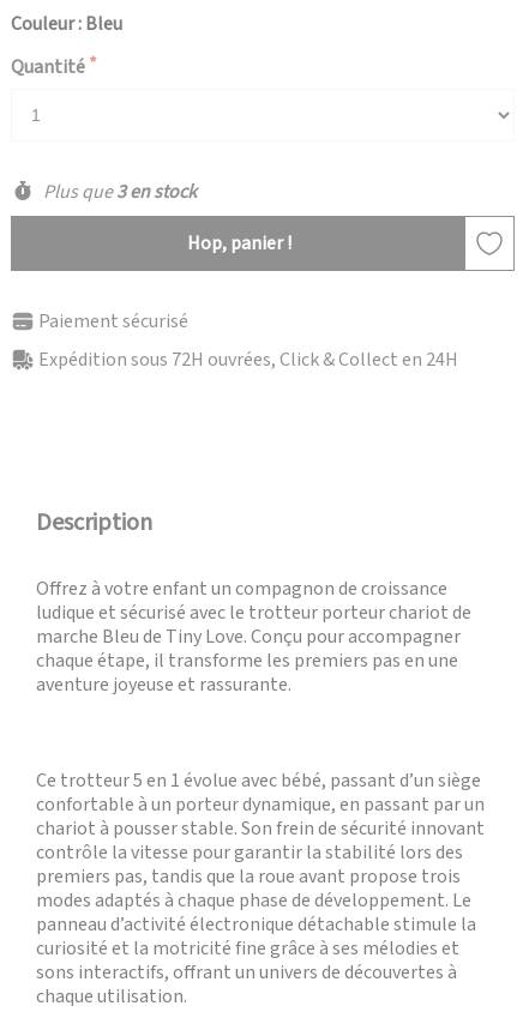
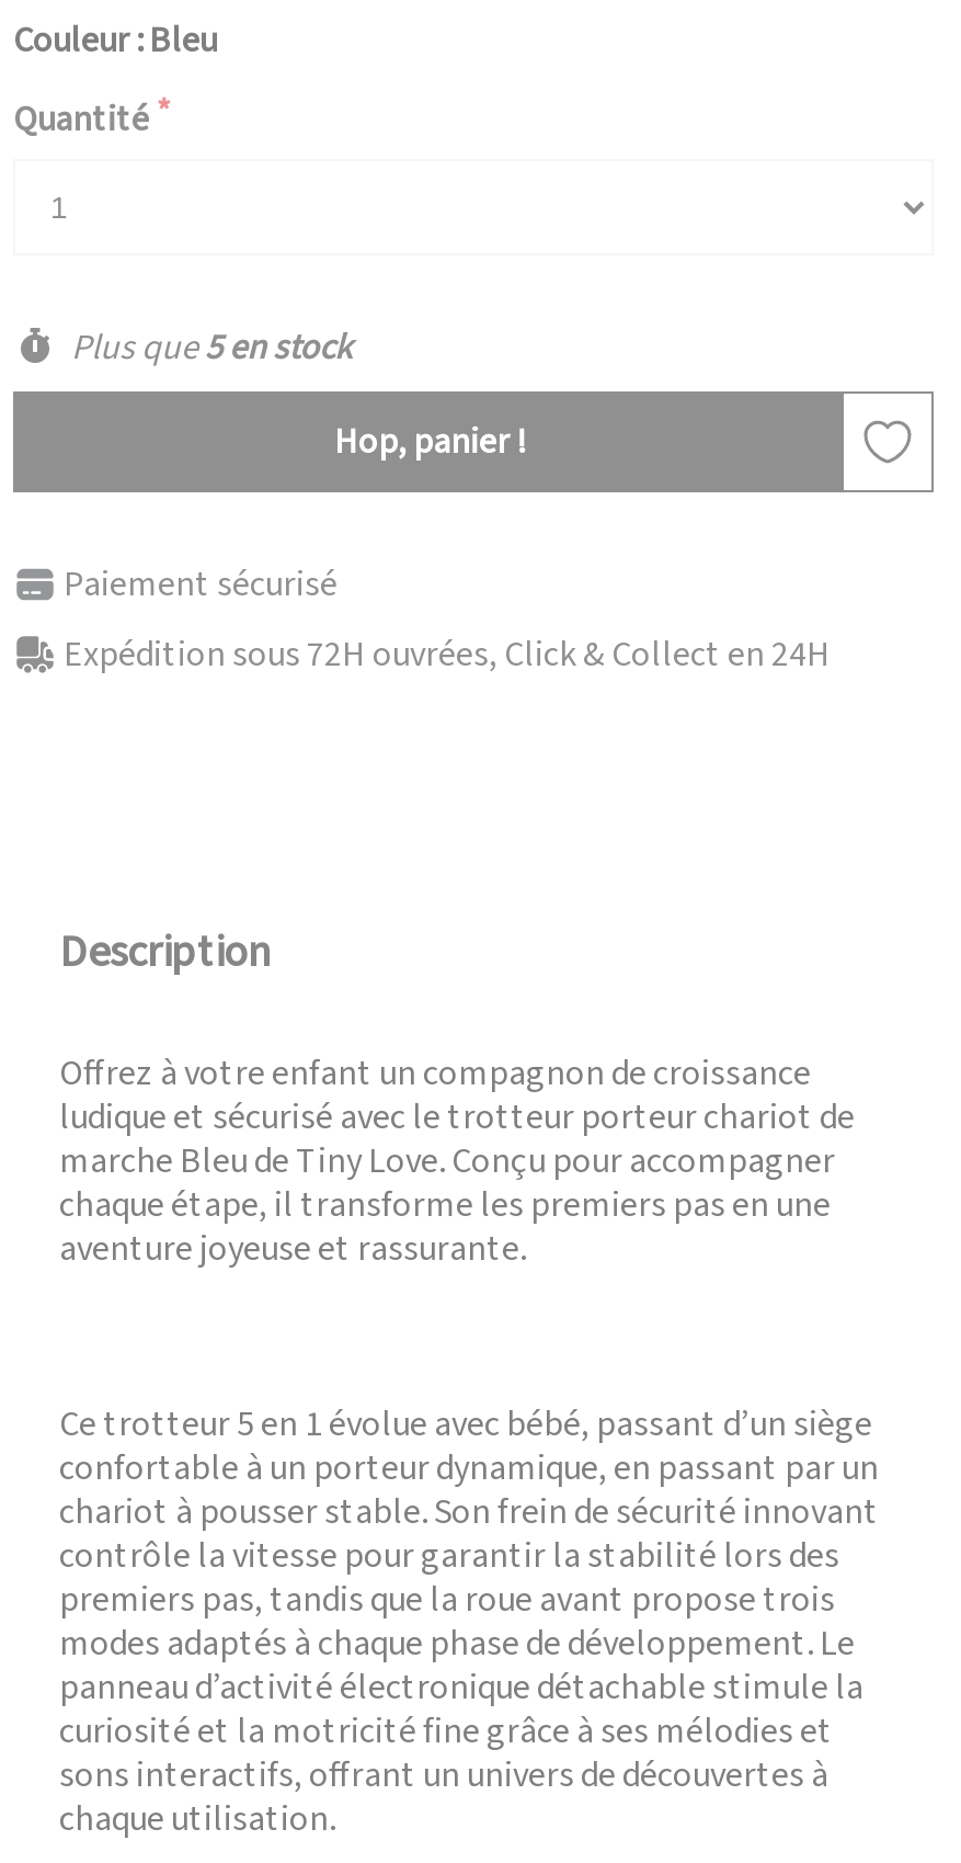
[39,179,196,205] Plus que3 en stock -> [65,323,352,372] Plus que5 en stock

